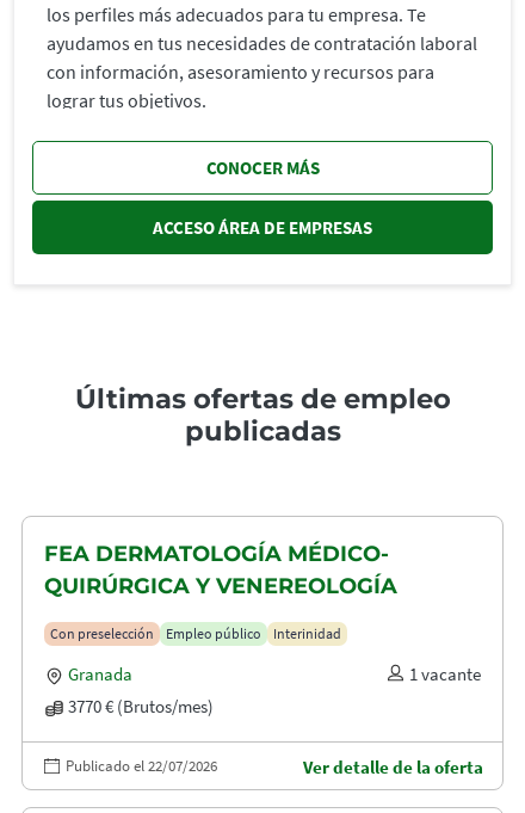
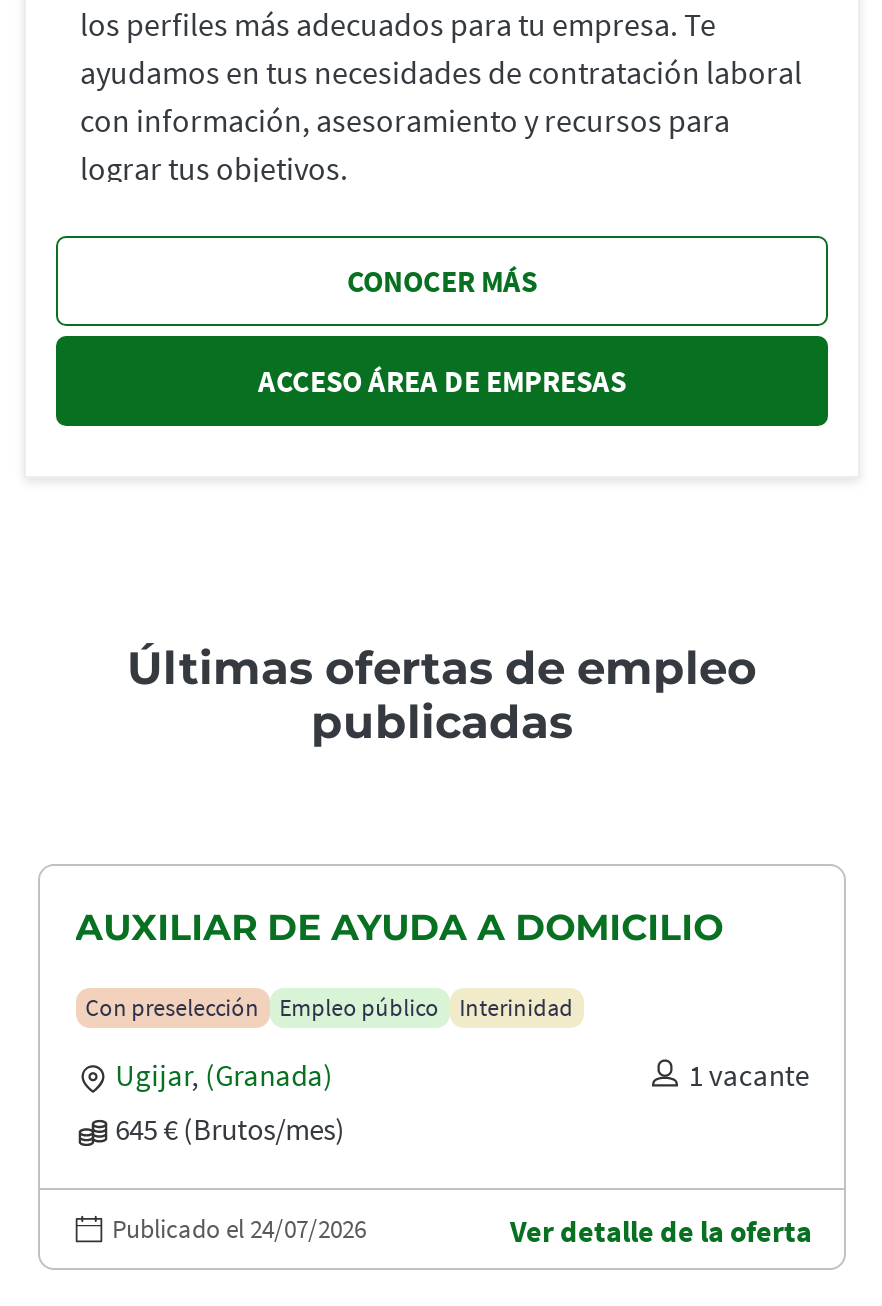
[44,540,397,599] FEA DERMATOLOGÍA MÉDICO- | QUIRÚRGICA Y VENEREOLOGÍA -> [75,905,723,949] AUXILIAR DE AYUDA A DOMICILIO
[68,662,132,685] Granada -> [115,1055,333,1093] Ugijar, (Granada)
[68,694,213,717] 3770 € (Brutos/mes) -> [115,1109,345,1147] 645 € (Brutos/mes)
[66,755,217,776] Publicado el 22/07/2026 -> [112,1211,366,1245] Publicado el 24/07/2026

